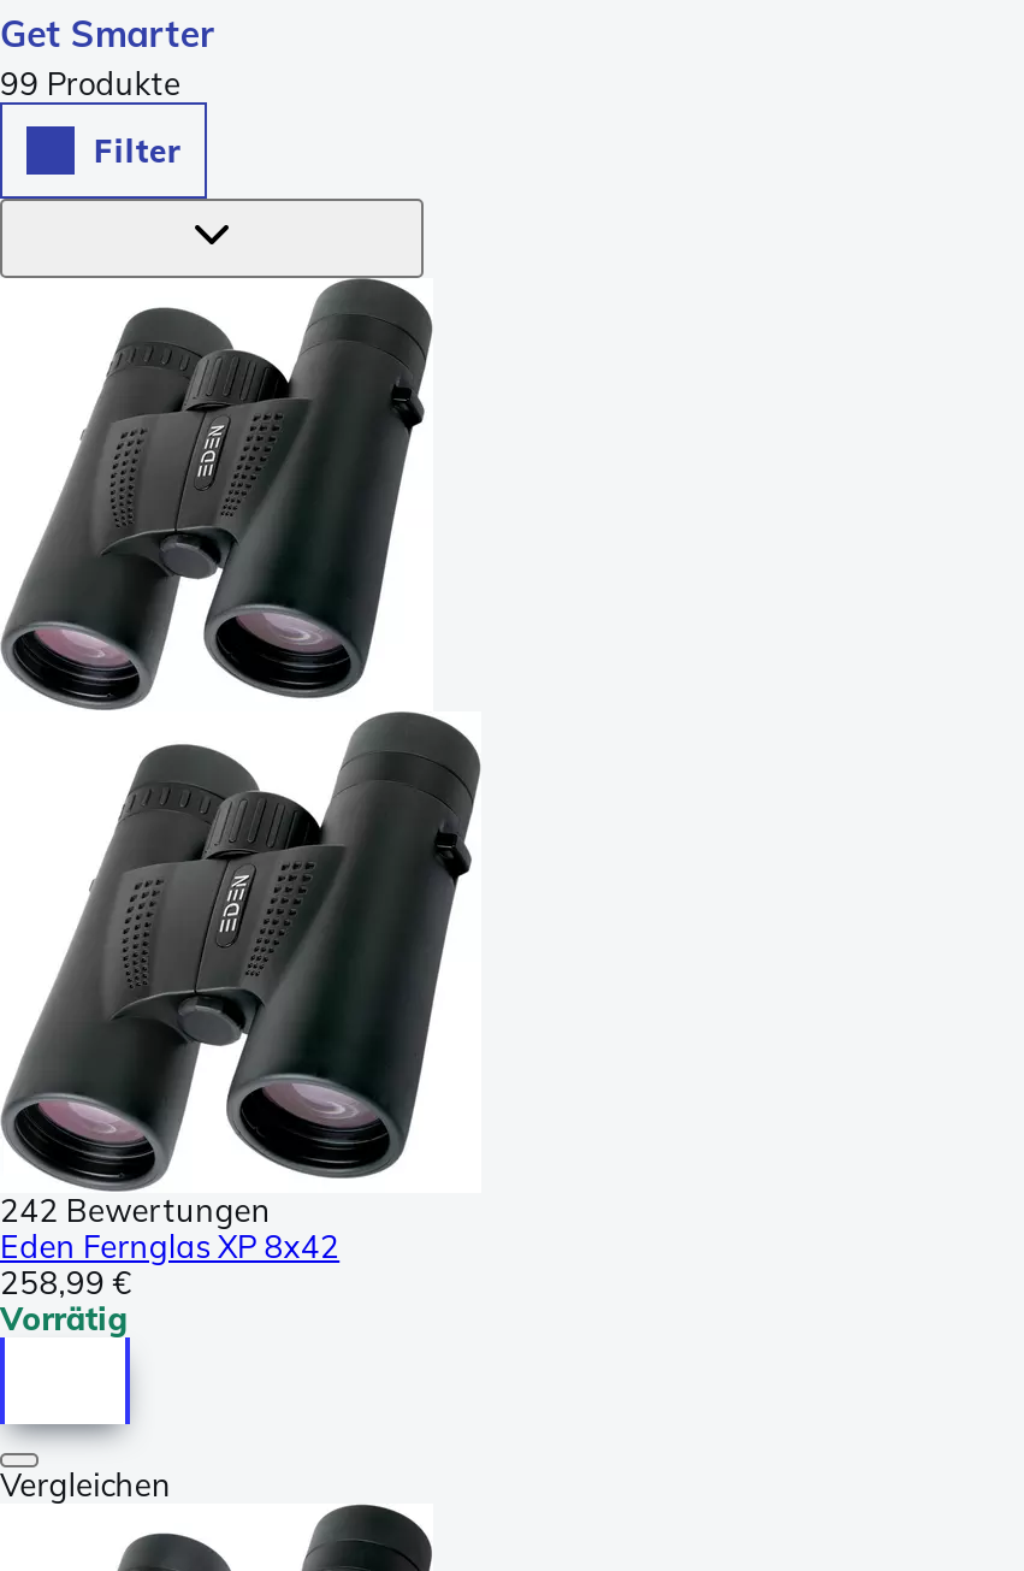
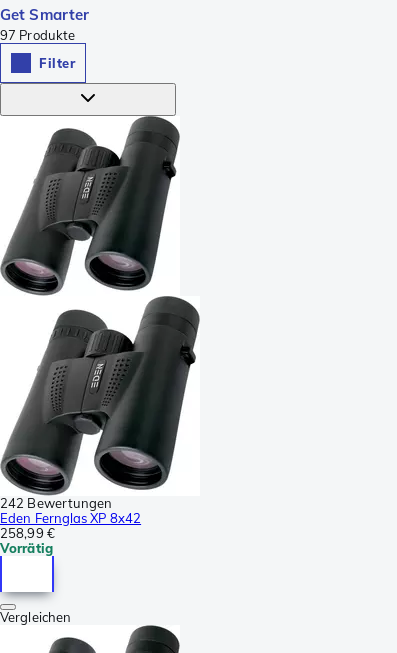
[0,65,181,104] 99 Produkte -> [0,27,75,43] 97 Produkte

